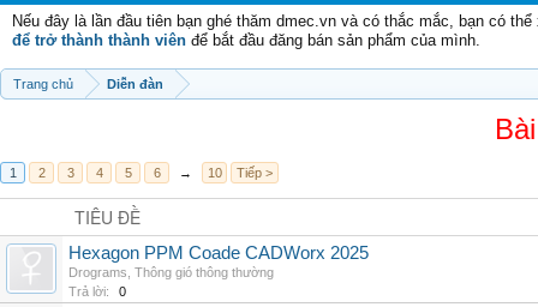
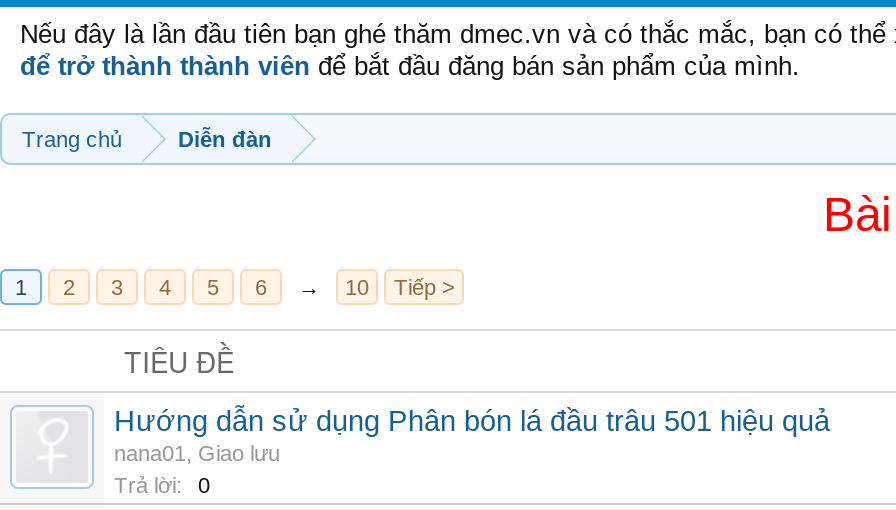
[68,243,369,279] Hexagon PPM Coade CADWorx 2025 | Drograms, Thông gió thông thường -> [114,405,830,465] Hướng dẫn sử dụng Phân bón lá đầu trâu 501 hiệu quả | nana01, Giao lưu

